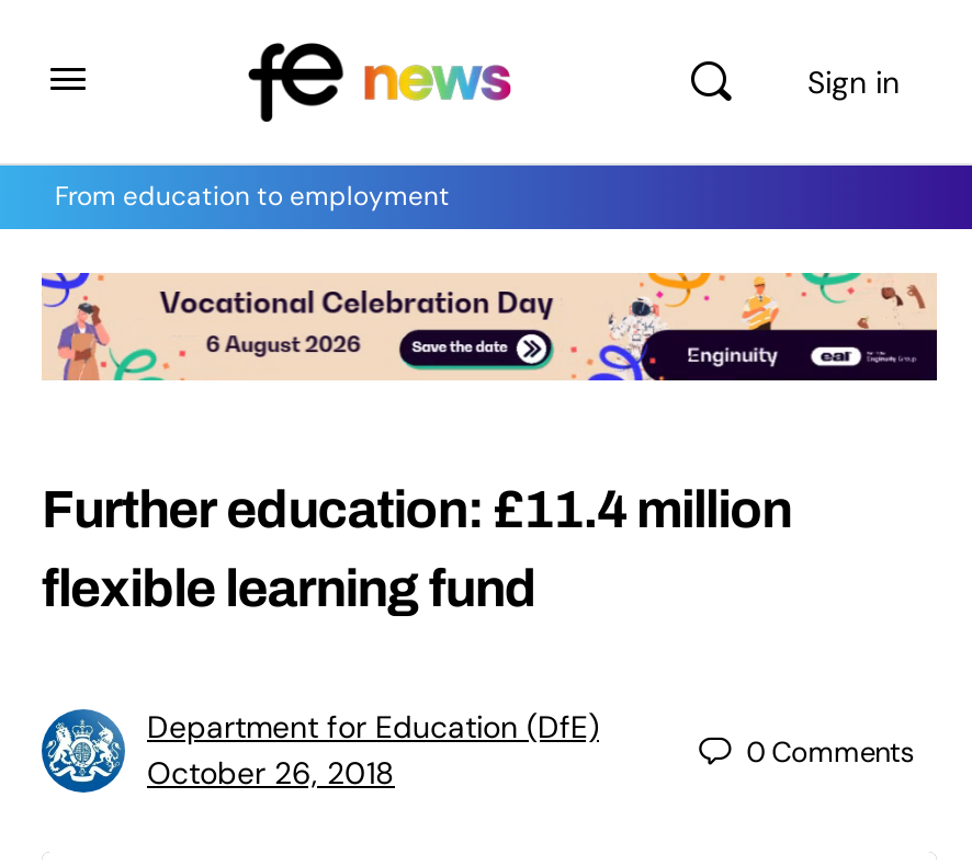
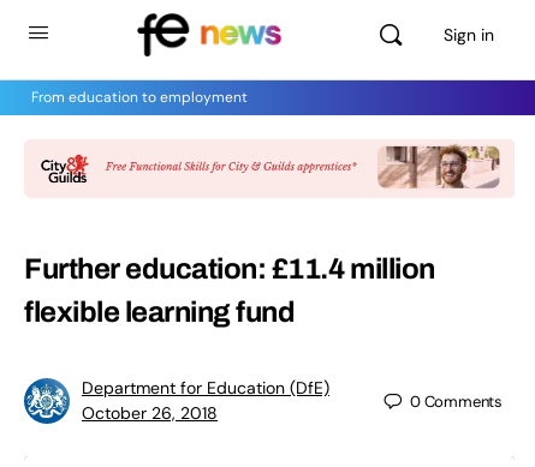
[39,271,939,383] [image] -> [24,139,515,198] [image]

